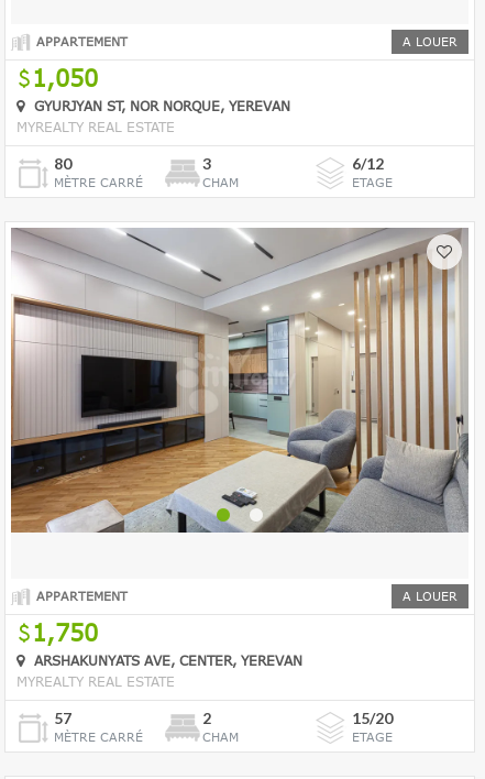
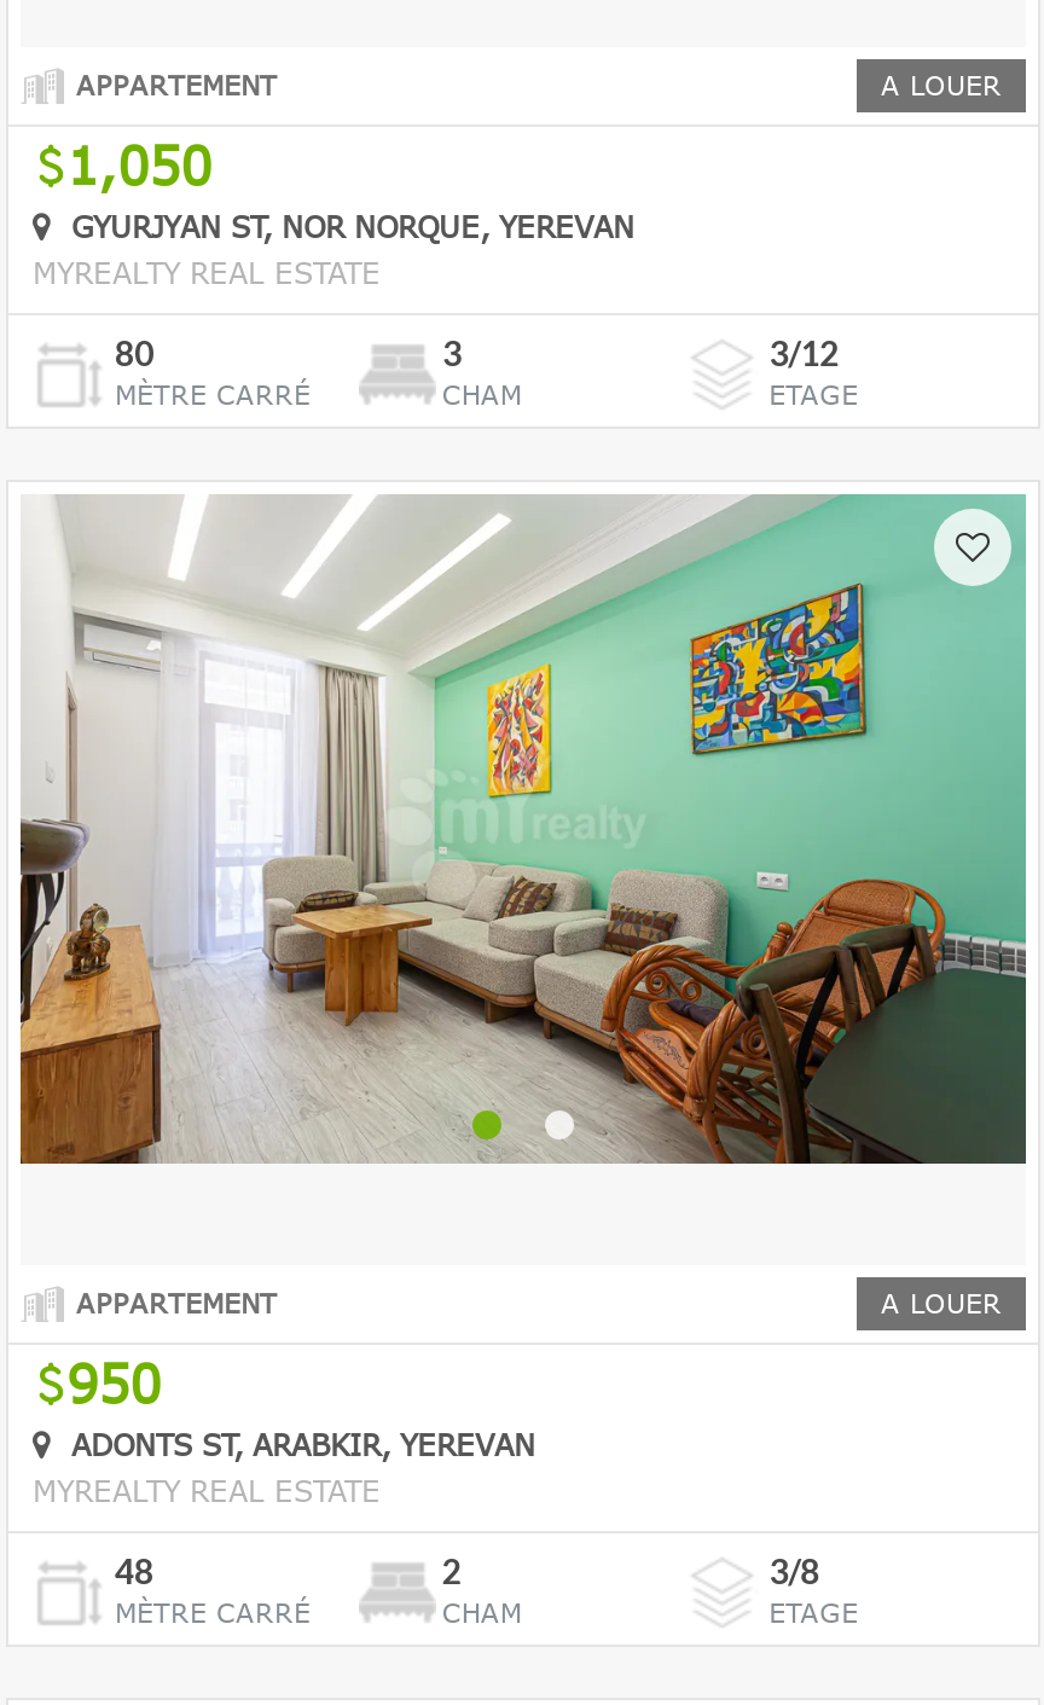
[352,154,383,173] 6/12 -> [769,333,839,374] 3/12
[10,228,469,534] [image] -> [18,494,1026,1166] [image]
[32,618,98,646] 1,750 -> [66,1352,161,1413] 950
[30,653,302,668] ARSHAKUNYATS AVE, CENTER, YEREVAN -> [62,1427,535,1461] ADONTS ST, ARABKIR, YEREVAN
[54,709,71,727] 57 -> [115,1551,153,1592] 48
[352,709,392,727] 15/20 -> [769,1551,820,1592] 3/8

